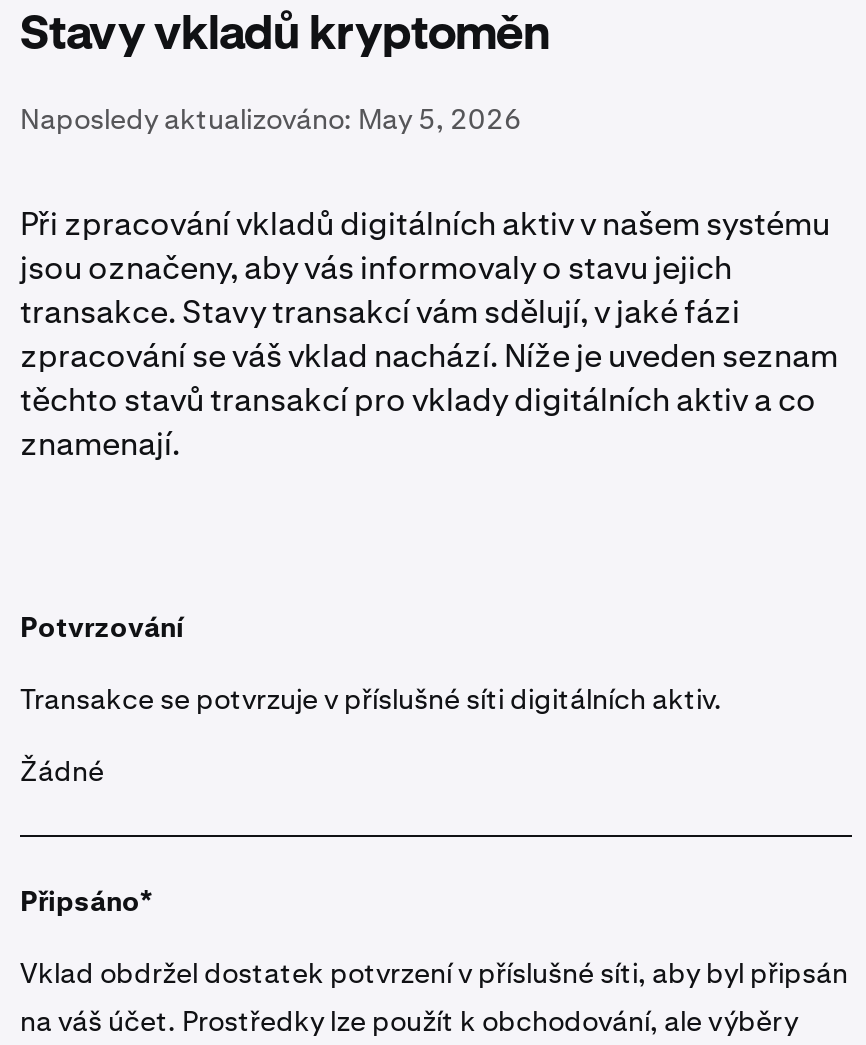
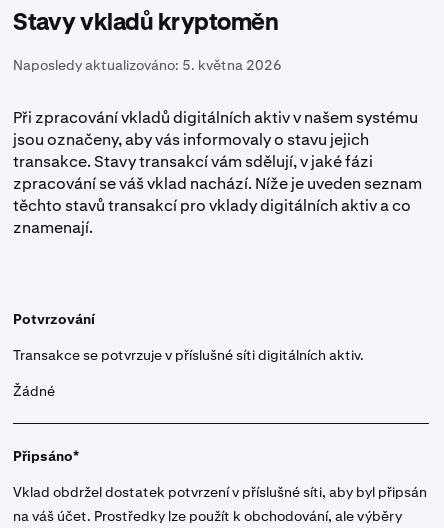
[20,101,522,137] Naposledy aktualizováno: May 5, 2026 -> [13,56,282,74] Naposledy aktualizováno: 5. května 2026

